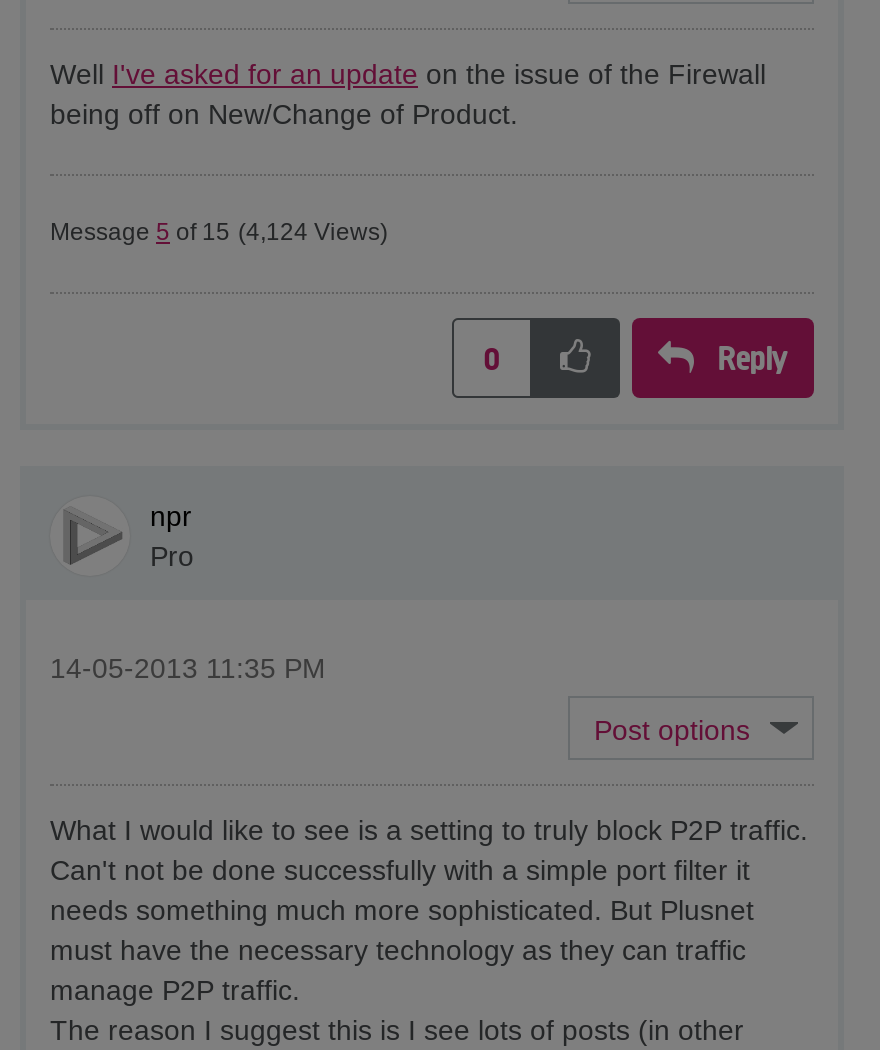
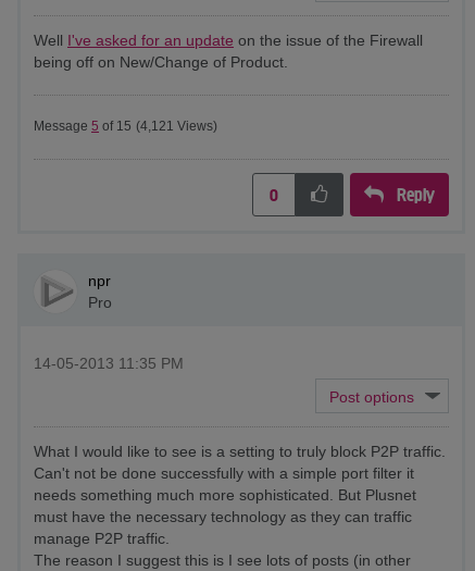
[50,218,388,246] Message 5 of 15 (4,124 Views) -> [34,119,217,134] Message 5 of 15 (4,121 Views)

